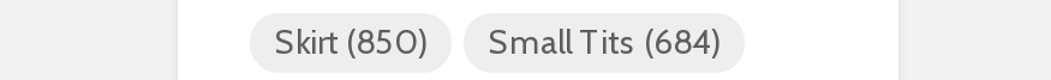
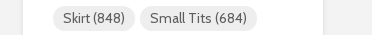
[274,20,721,63] Skirt (850) Small Tits (684) -> [63,9,247,27] Skirt (848) Small Tits (684)

